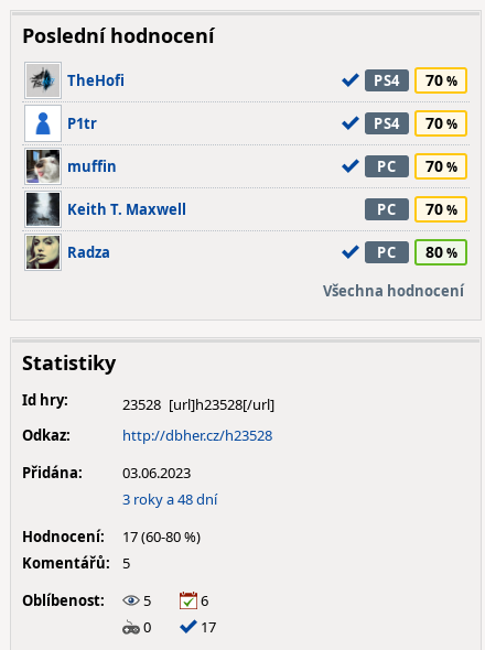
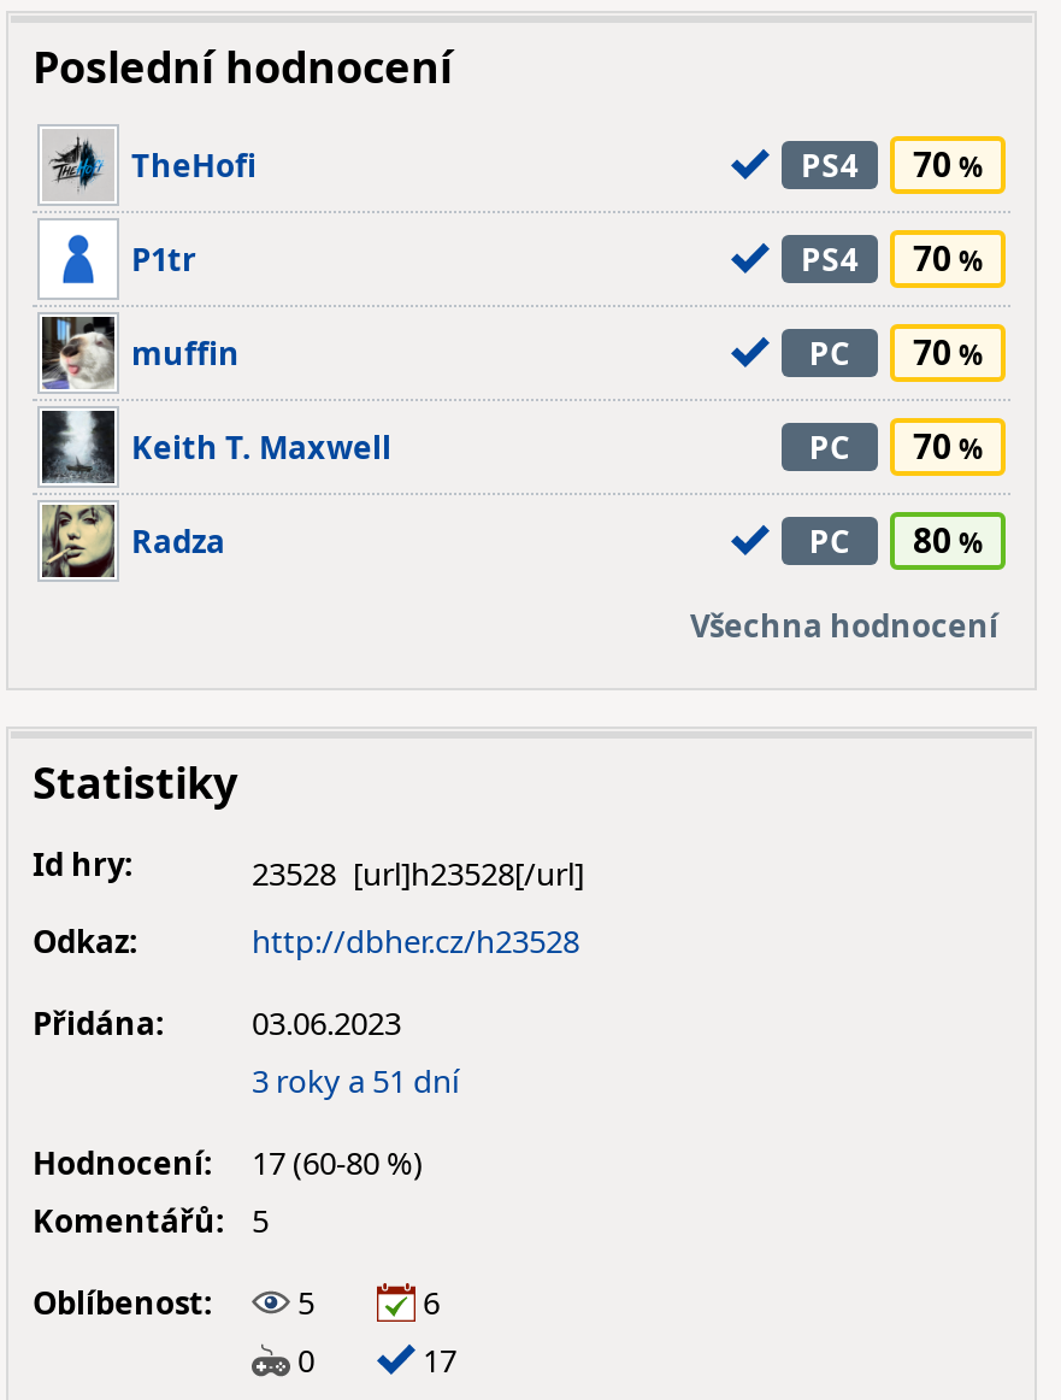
[122,489,217,509] 3 roky a 48 dní -> [252,1059,459,1102] 3 roky a 51 dní

